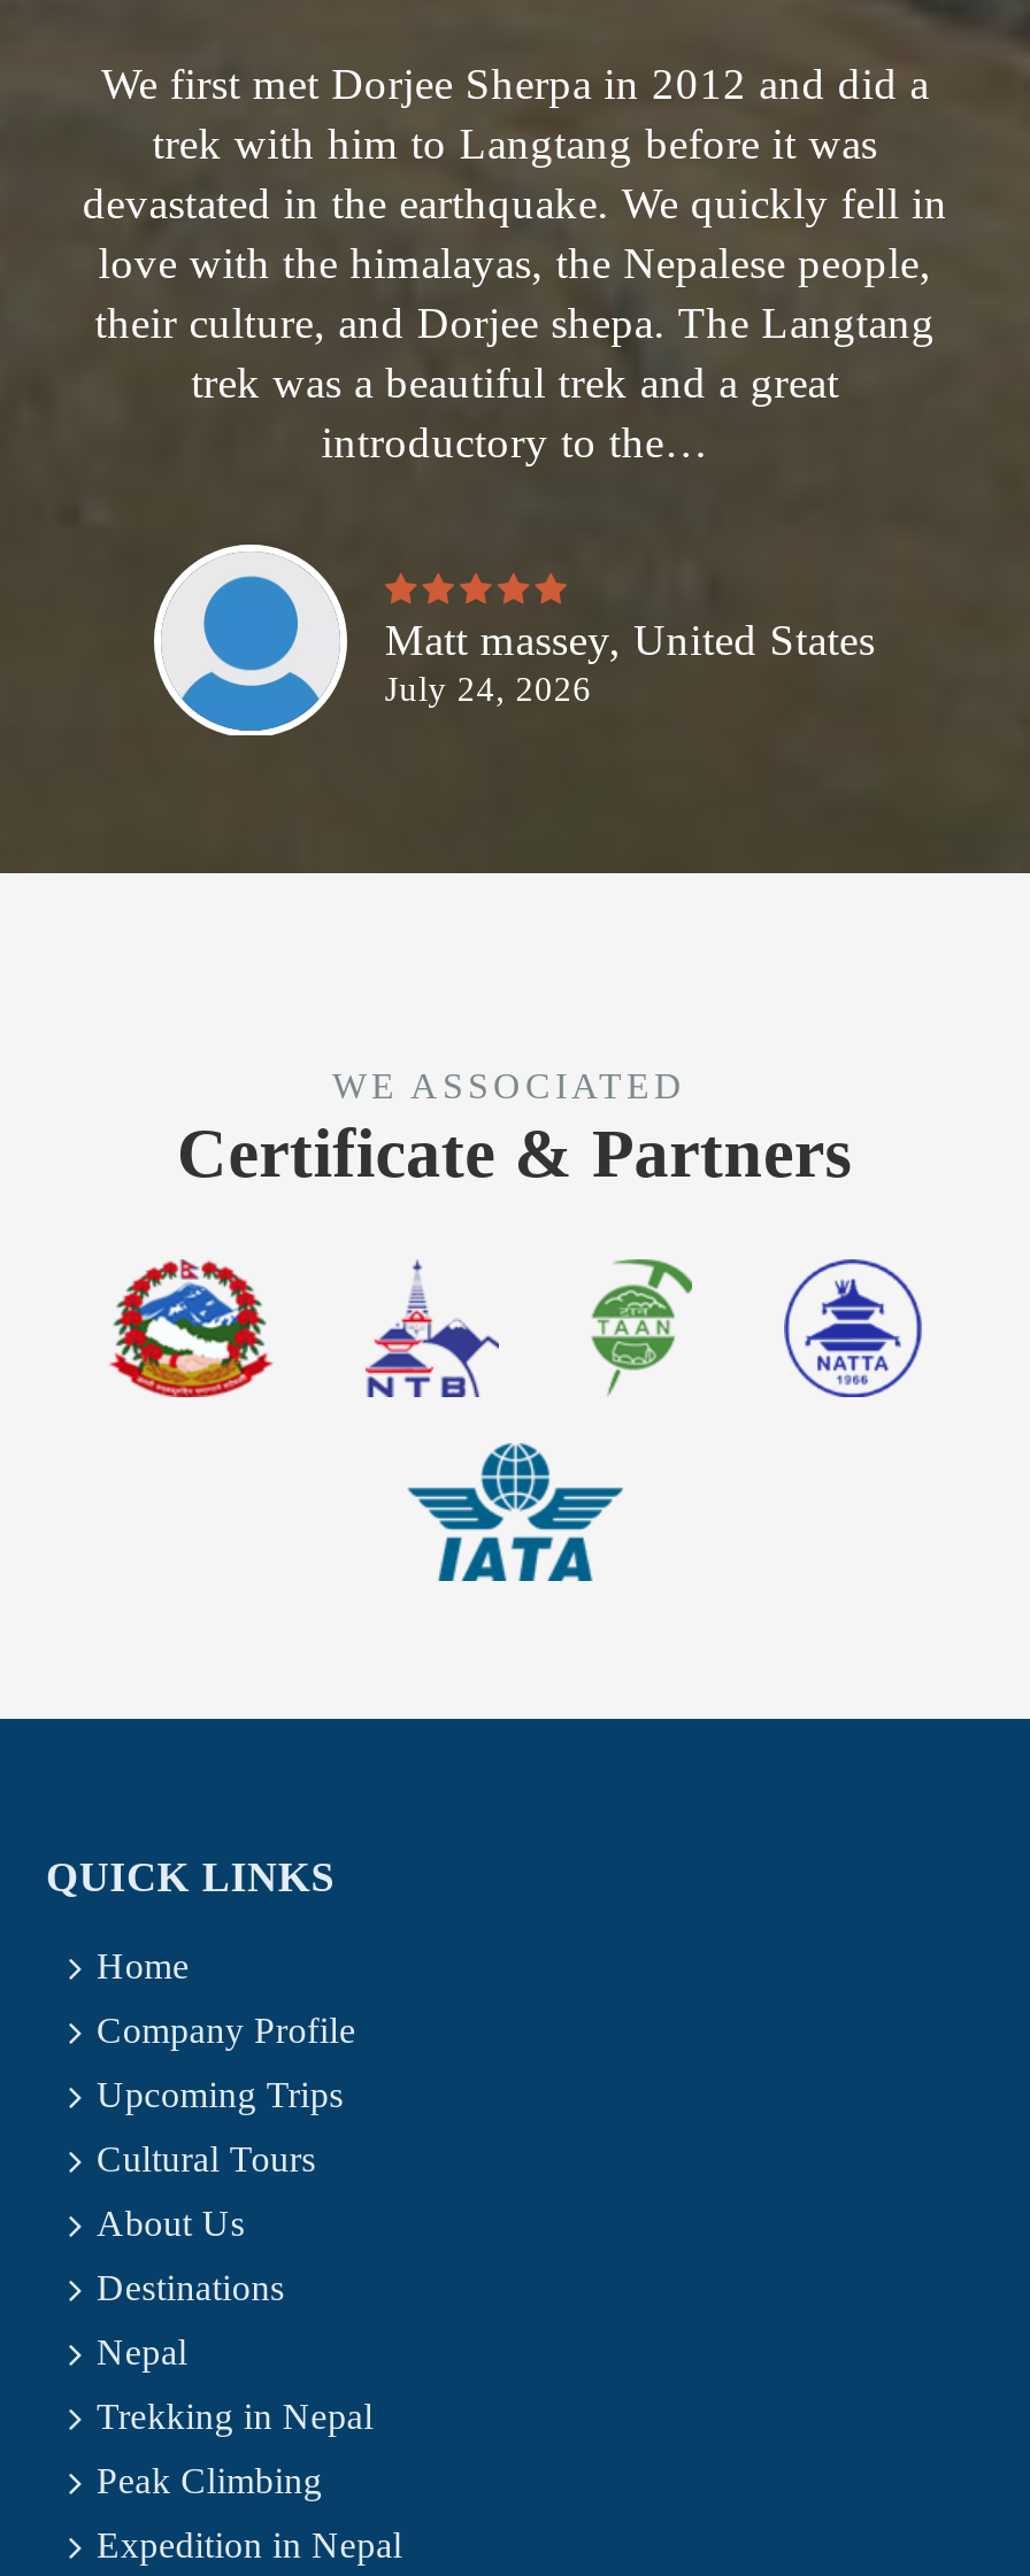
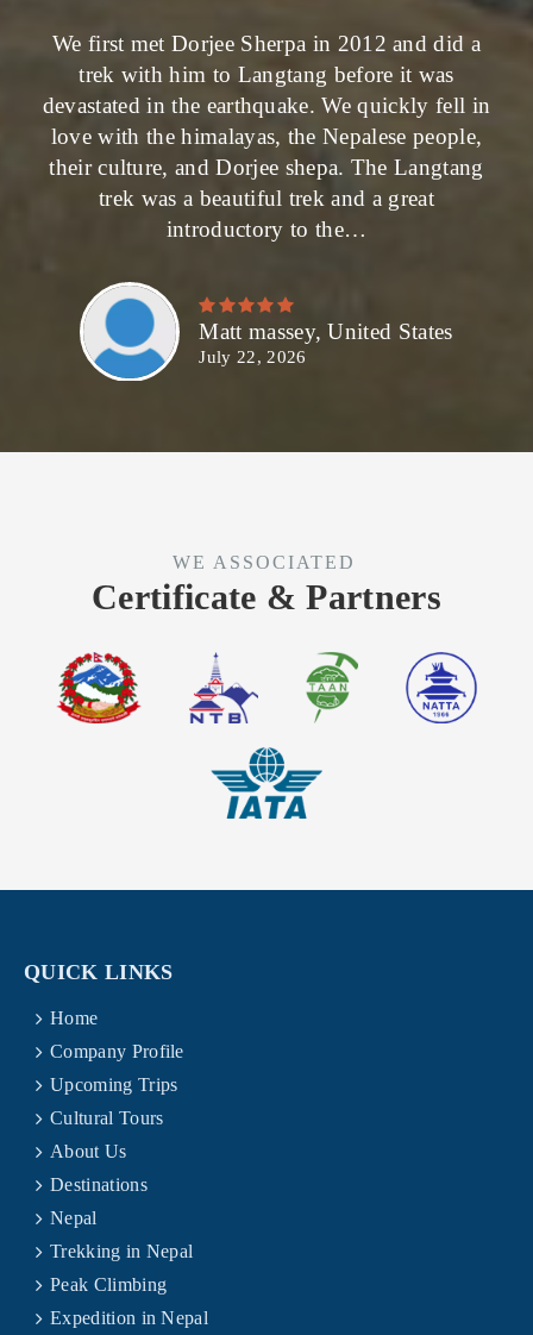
[385,672,592,709] July 24, 2026 -> [199,348,306,367] July 22, 2026

